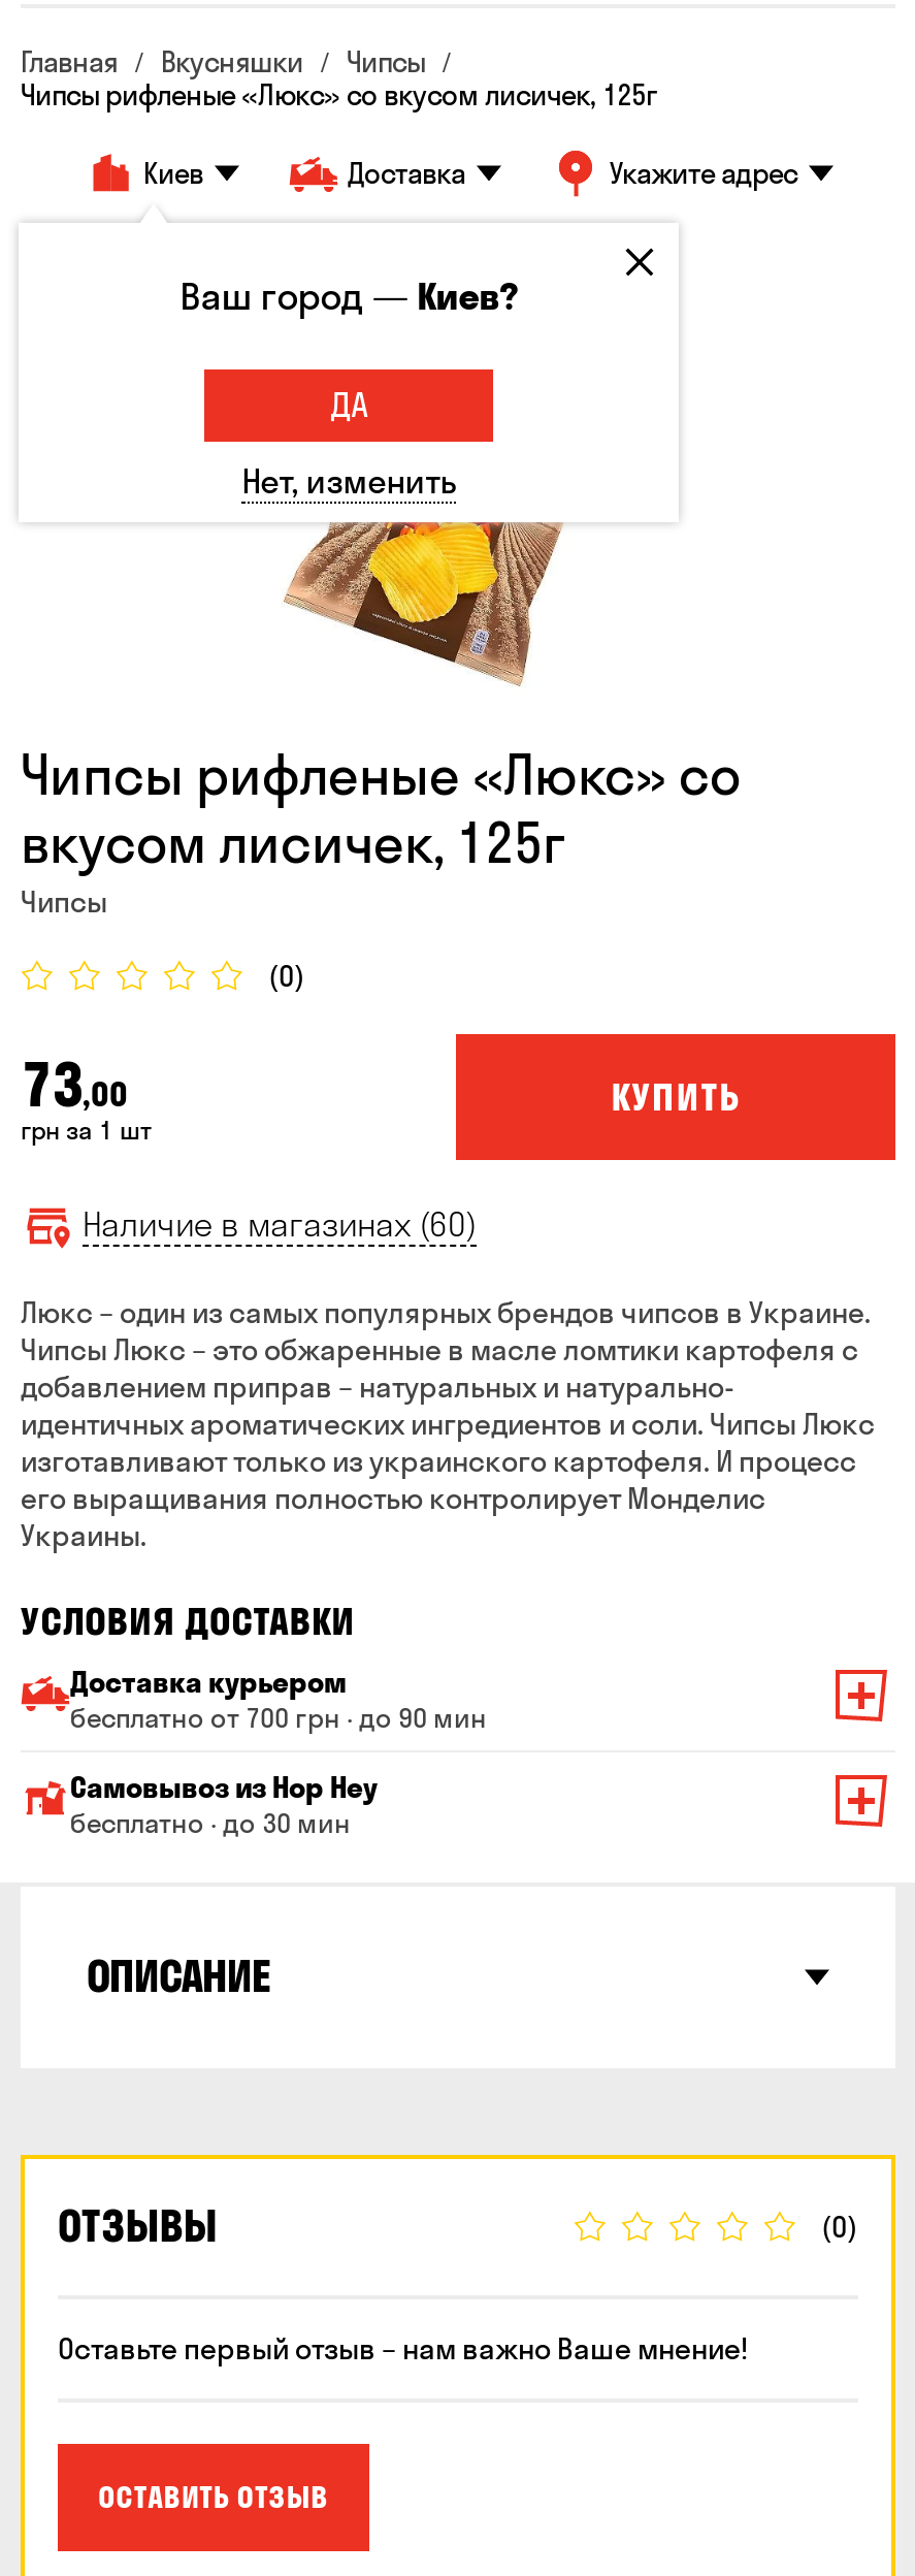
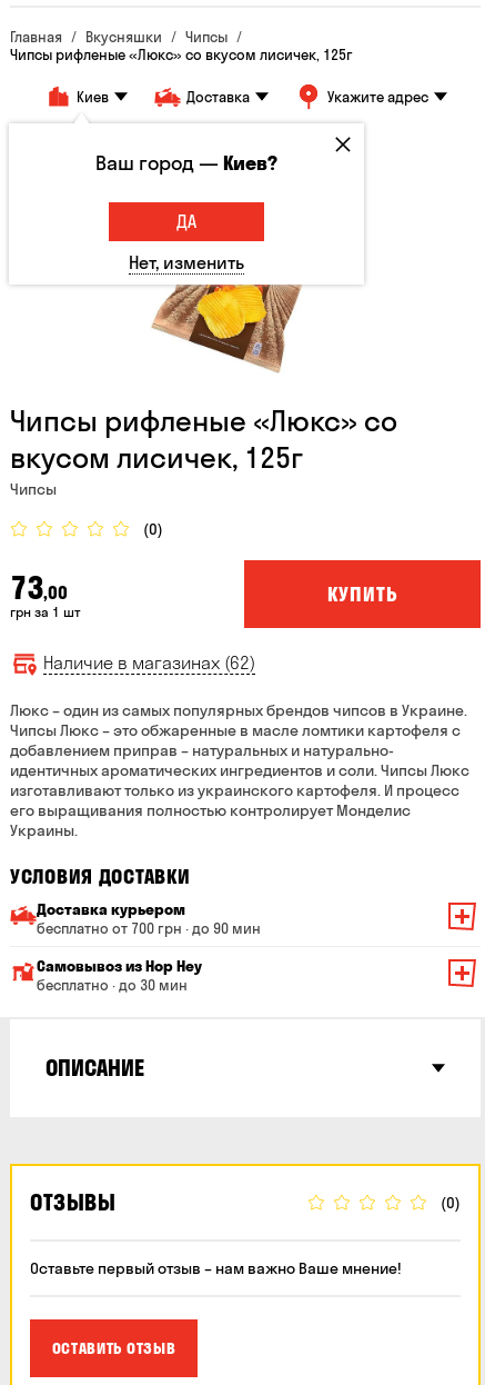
[83,1203,477,1245] Наличие в магазинах (60) -> [43,651,255,674] Наличие в магазинах (62)

